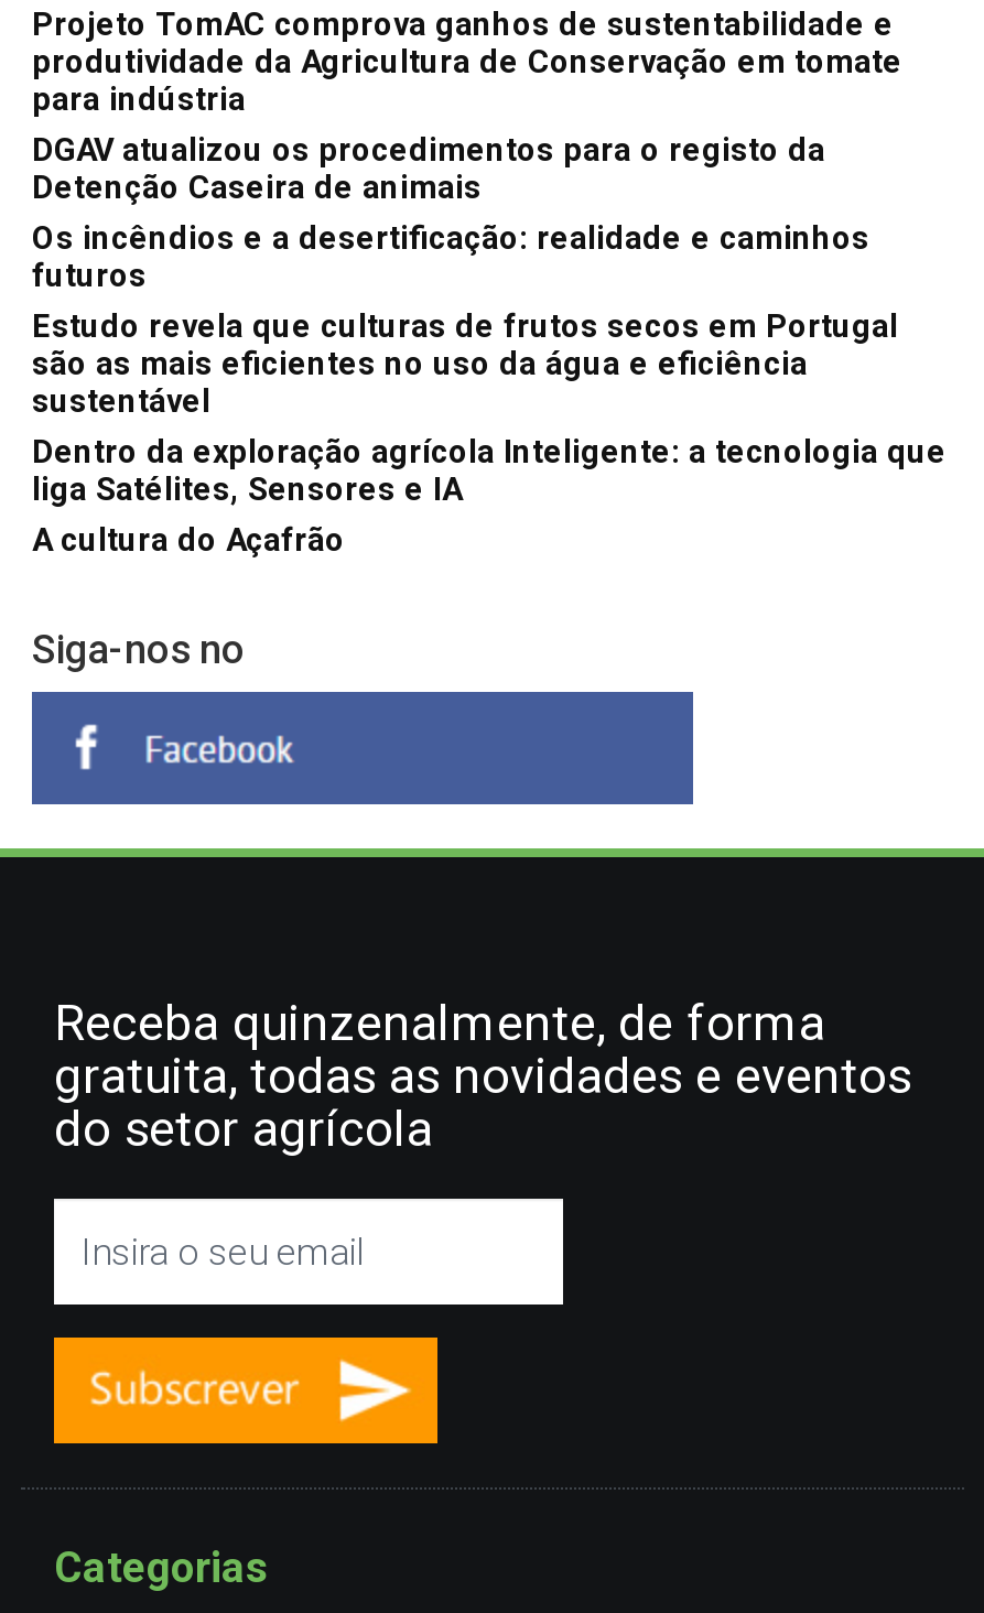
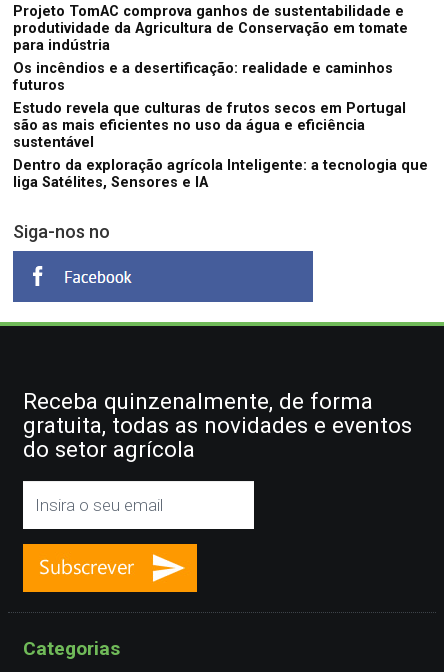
[32,132,825,206] DGAV atualizou os procedimentos para o registo da | Detenção Caseira de animais -> none
[32,522,345,559] A cultura do Açafrão -> none

